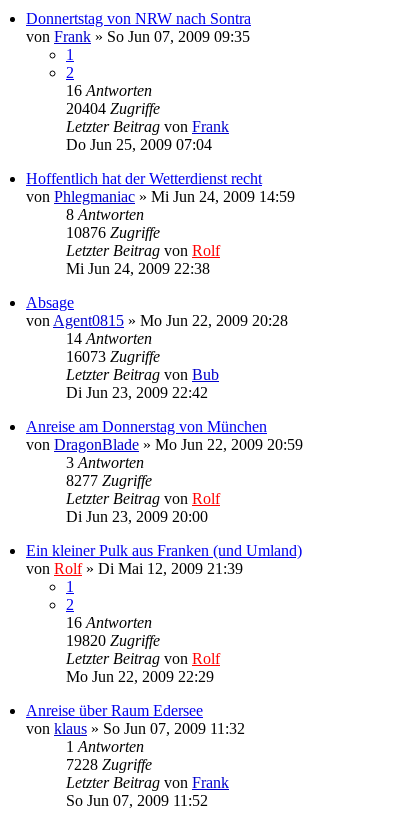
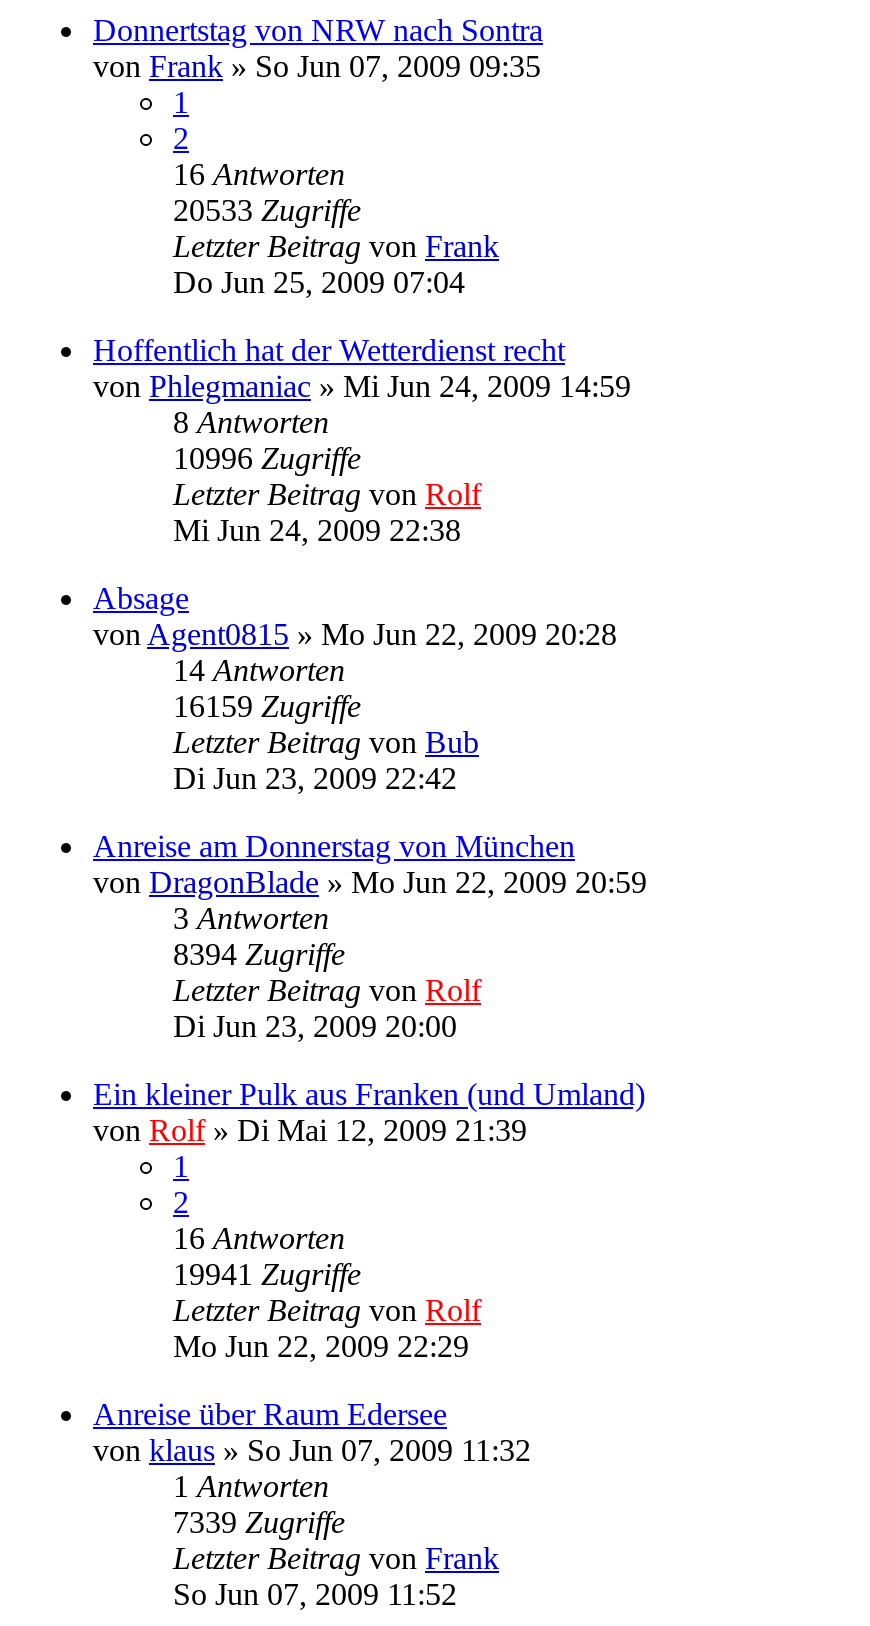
[66,100,160,117] 20404 Zugriffe -> [173,193,361,227] 20533 Zugriffe
[66,224,160,241] 10876 Zugriffe -> [173,441,361,475] 10996 Zugriffe
[66,348,160,365] 16073 Zugriffe -> [173,689,361,723] 16159 Zugriffe
[66,472,152,489] 8277 Zugriffe -> [173,937,345,971] 8394 Zugriffe
[66,632,160,649] 19820 Zugriffe -> [173,1257,361,1291] 19941 Zugriffe
[66,756,152,773] 7228 Zugriffe -> [173,1505,345,1539] 7339 Zugriffe

